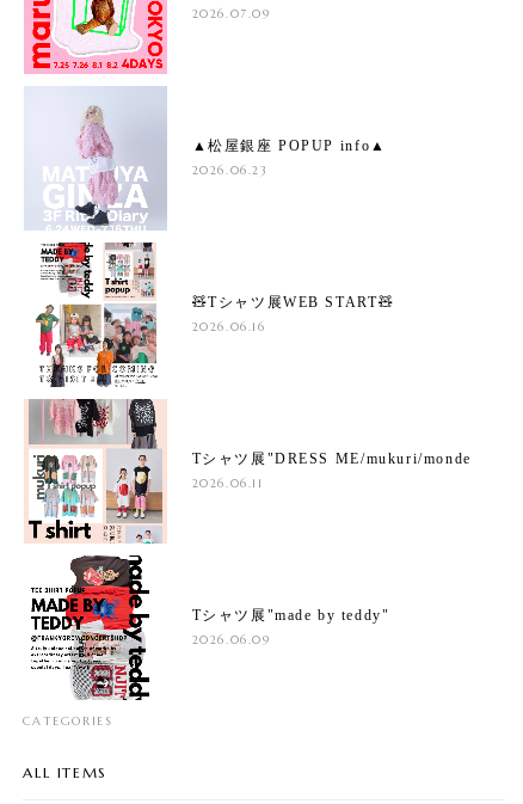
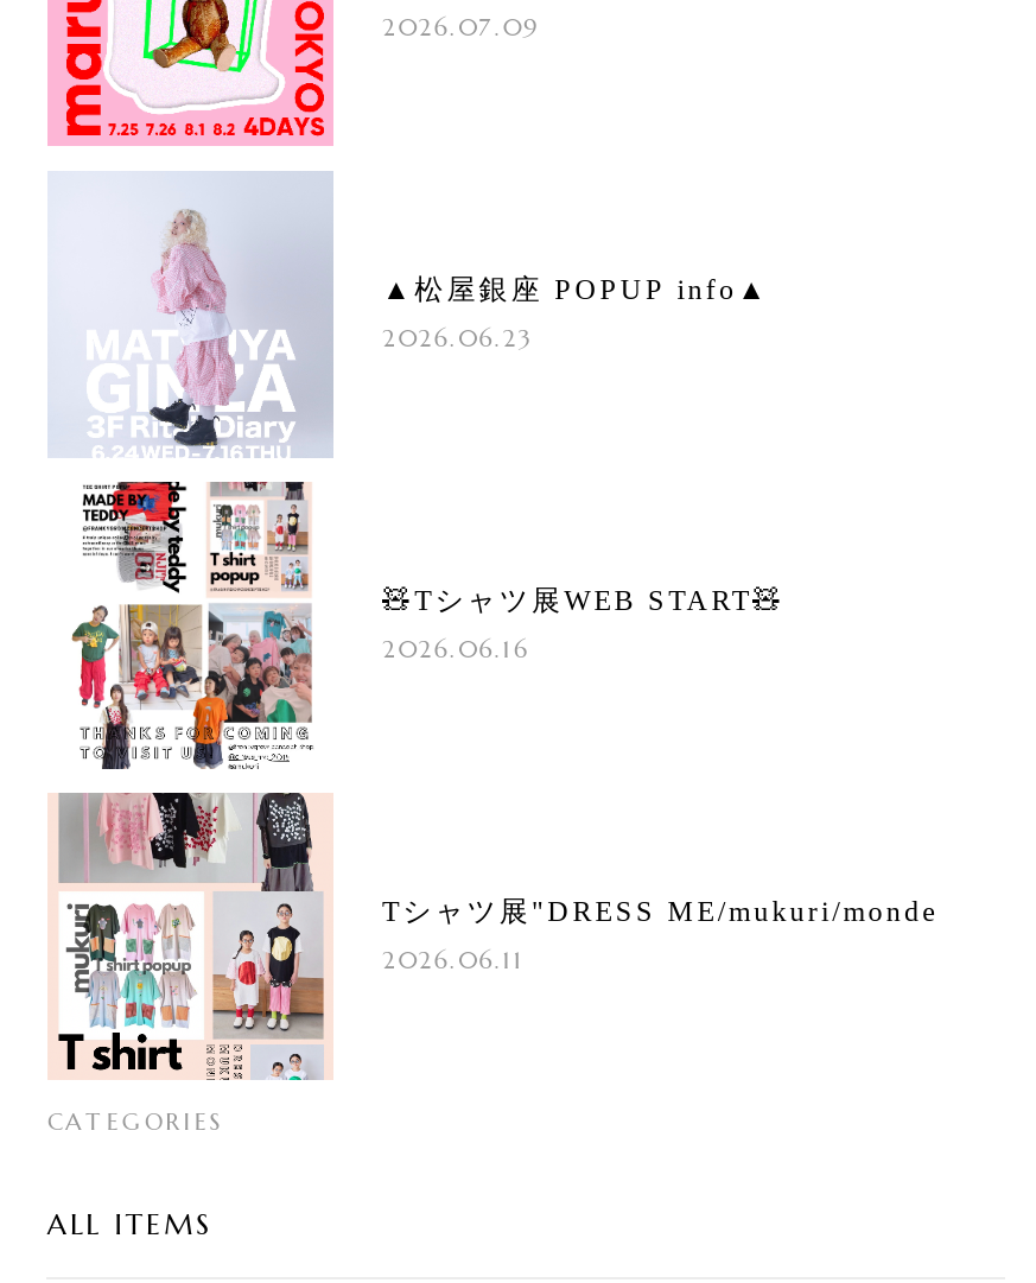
[30,554,390,701] [image] | Tシャツ展"made by teddy" | 2026.06.09 -> none

